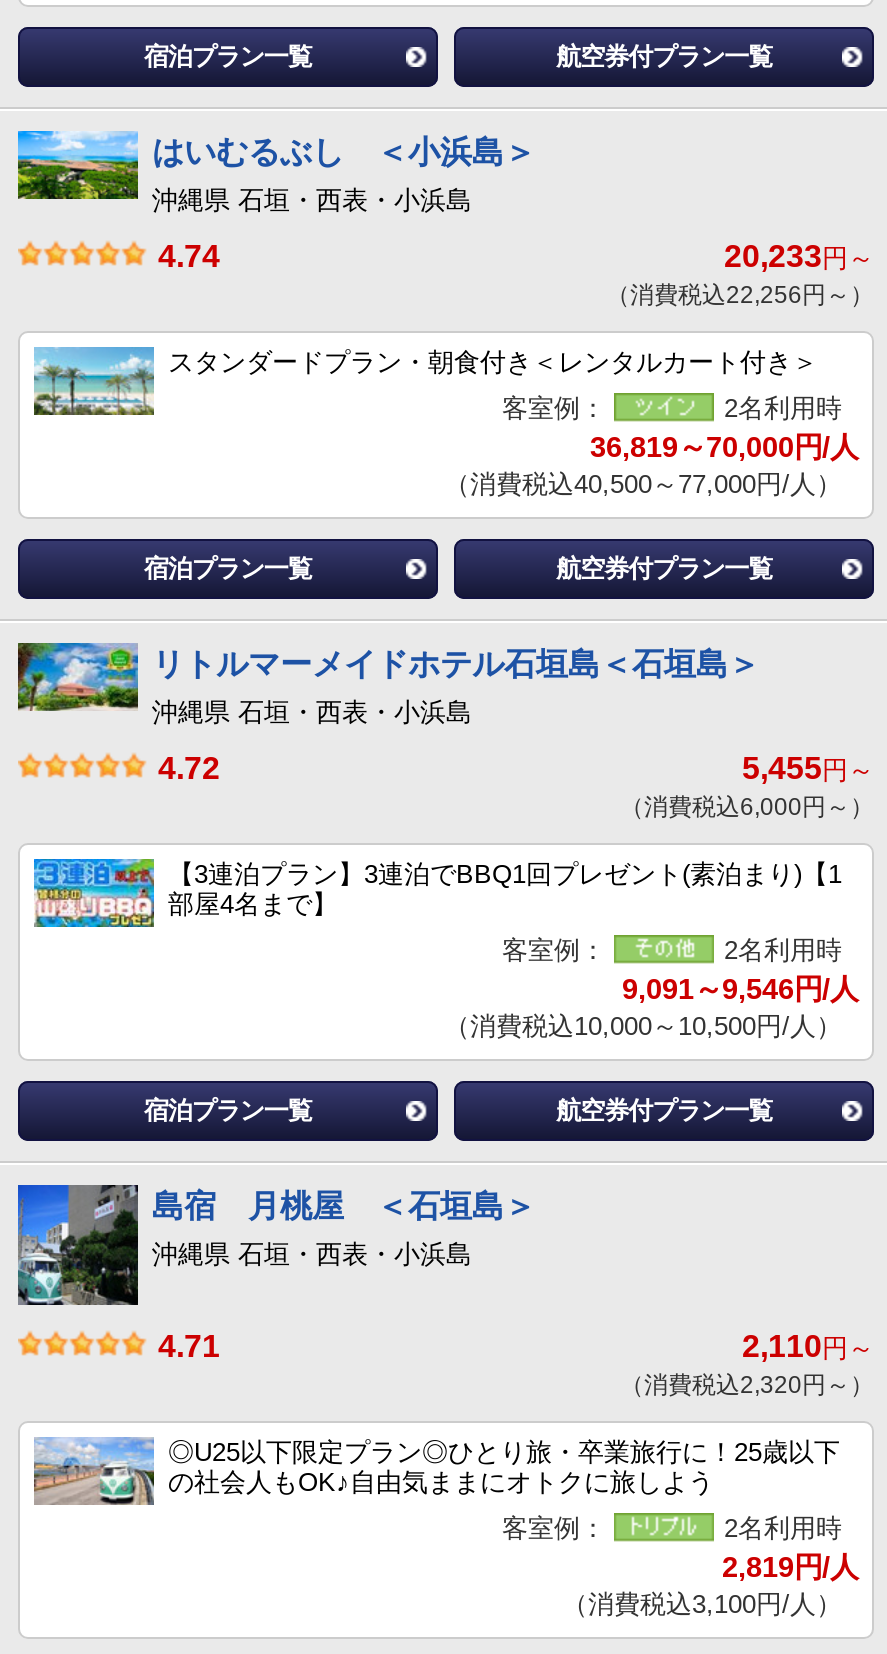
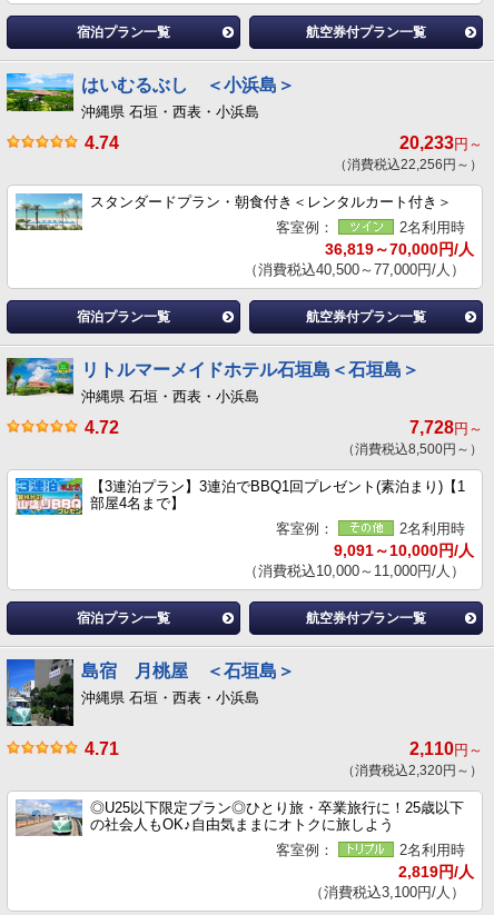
[742,751,874,785] 5,455円～ -> [409,418,483,436] 7,728円～
[620,793,874,821] （消費税込6,000円～） -> [342,441,483,456] （消費税込8,500円～）
[622,973,858,1005] 9,091～9,546円/人 -> [334,541,474,559] 9,091～10,000円/人
[444,1011,842,1041] （消費税込10,000～10,500円/人） -> [244,562,465,579] （消費税込10,000～11,000円/人）

